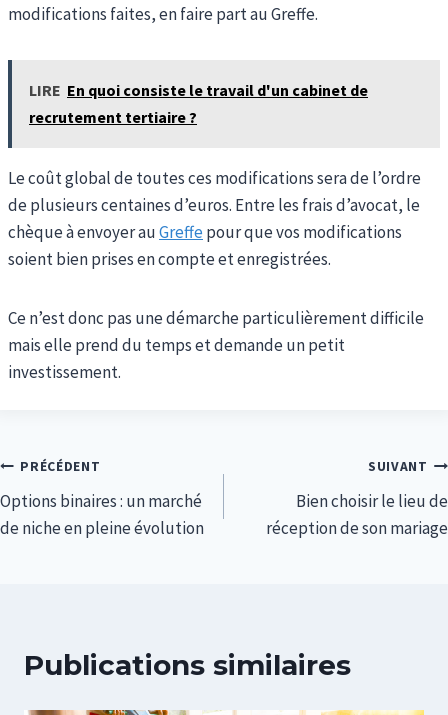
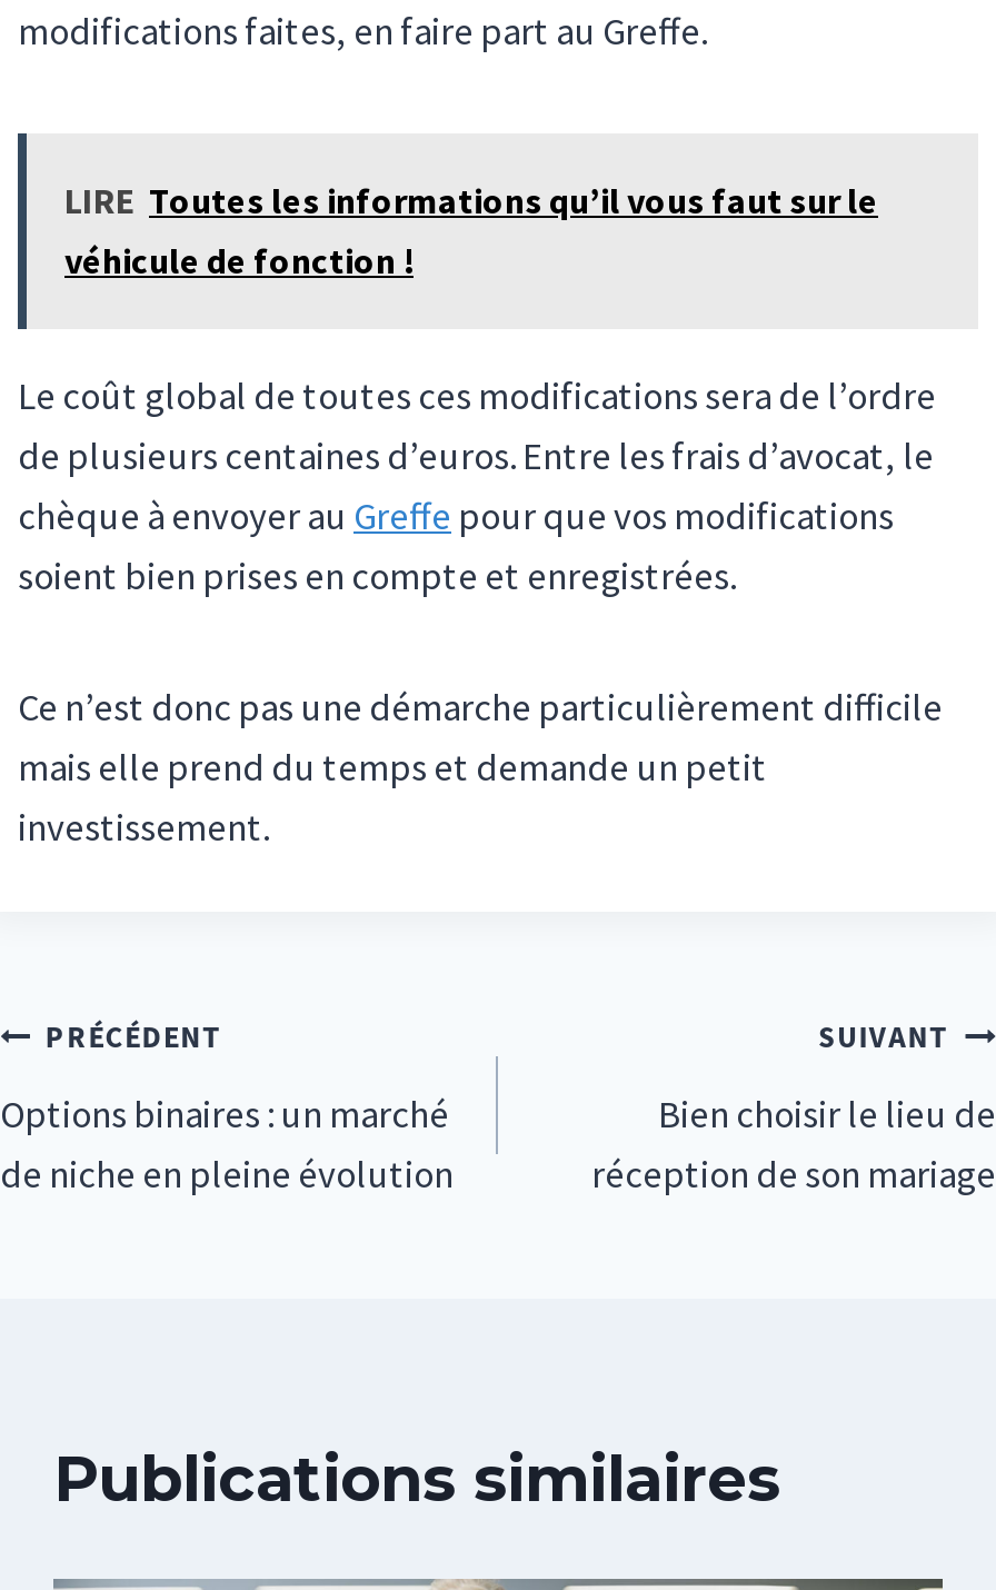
[29,80,368,127] LIRE En quoi consiste le travail d'un cabinet de | recrutement tertiaire ? -> [64,177,878,282] LIRE Toutes les informations qu’il vous faut sur le | véhicule de fonction !

